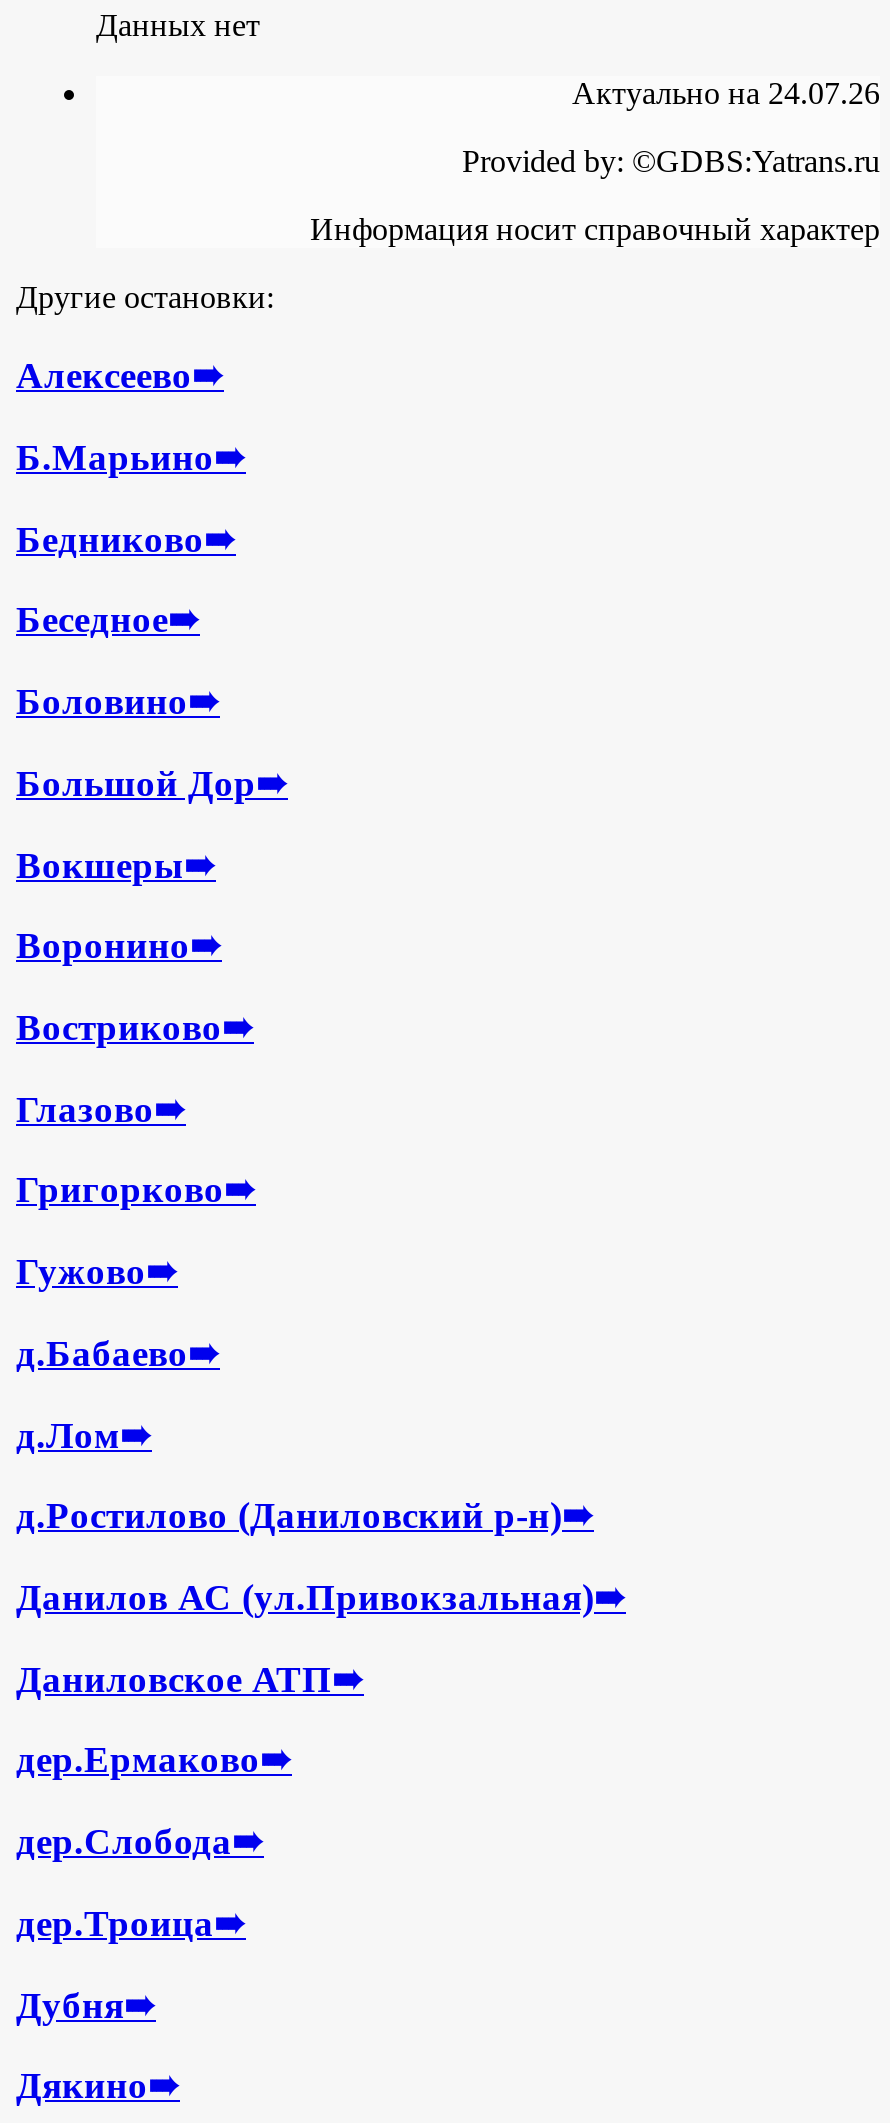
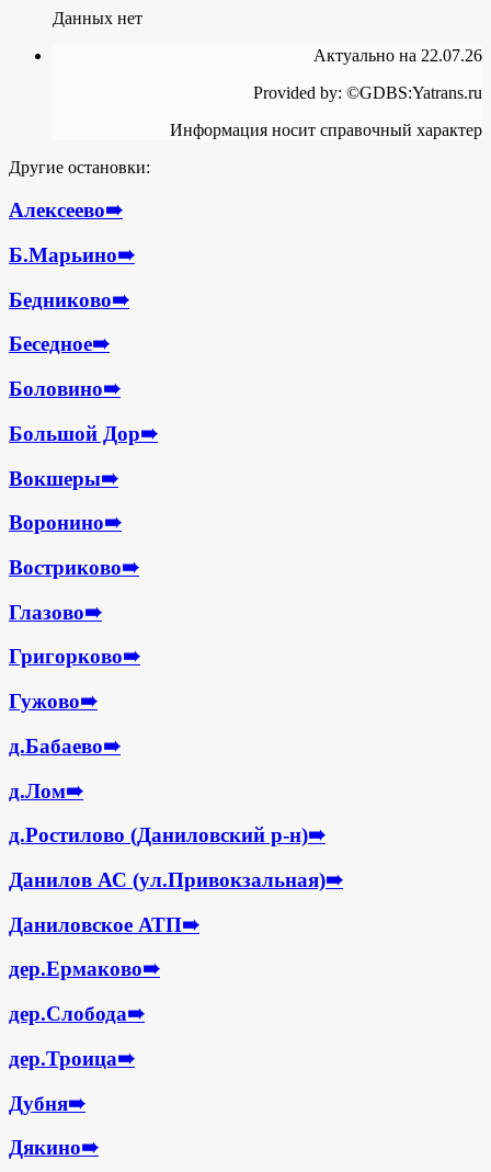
[572,77,880,111] Актуально на 24.07.26 -> [313,47,482,65] Актуально на 22.07.26

